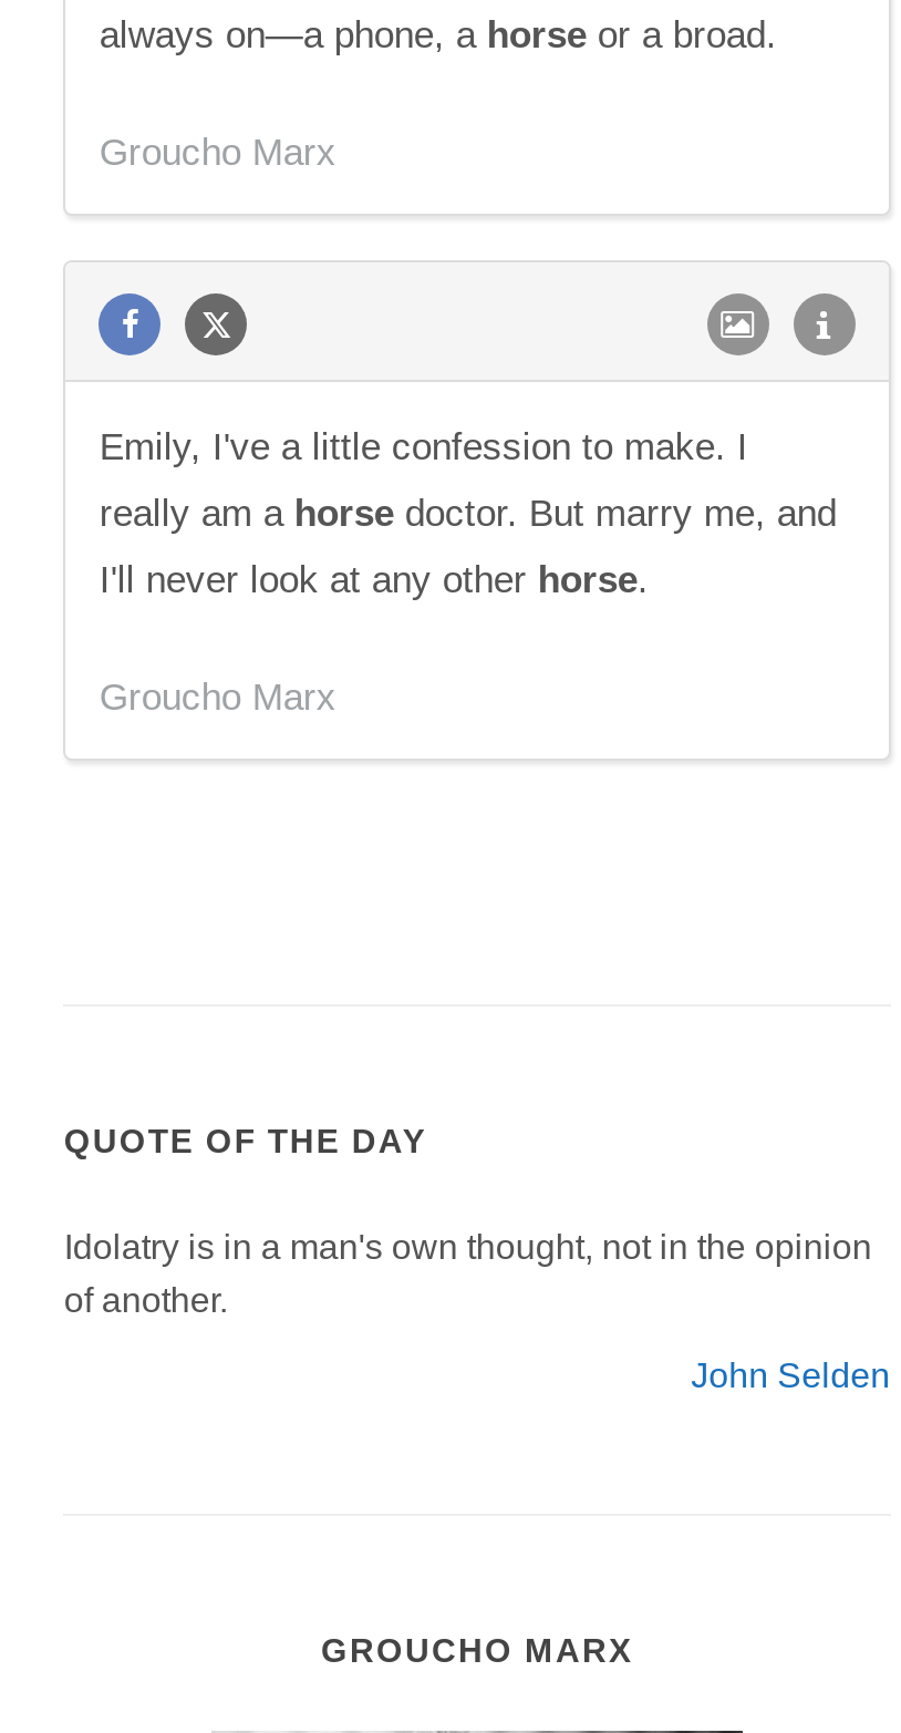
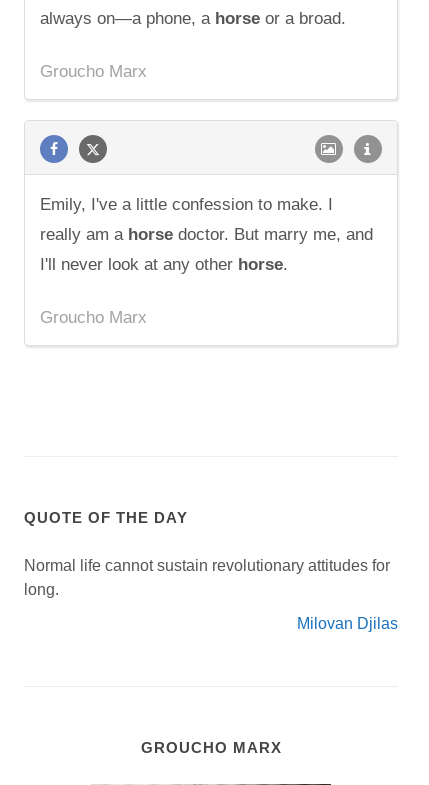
[64,1228,872,1319] Idolatry is in a man's own thought, not in the opinion | of another. -> [24,557,390,598] Normal life cannot sustain revolutionary attitudes for | long.
[691,1357,890,1394] John Selden -> [297,615,398,632] Milovan Djilas

